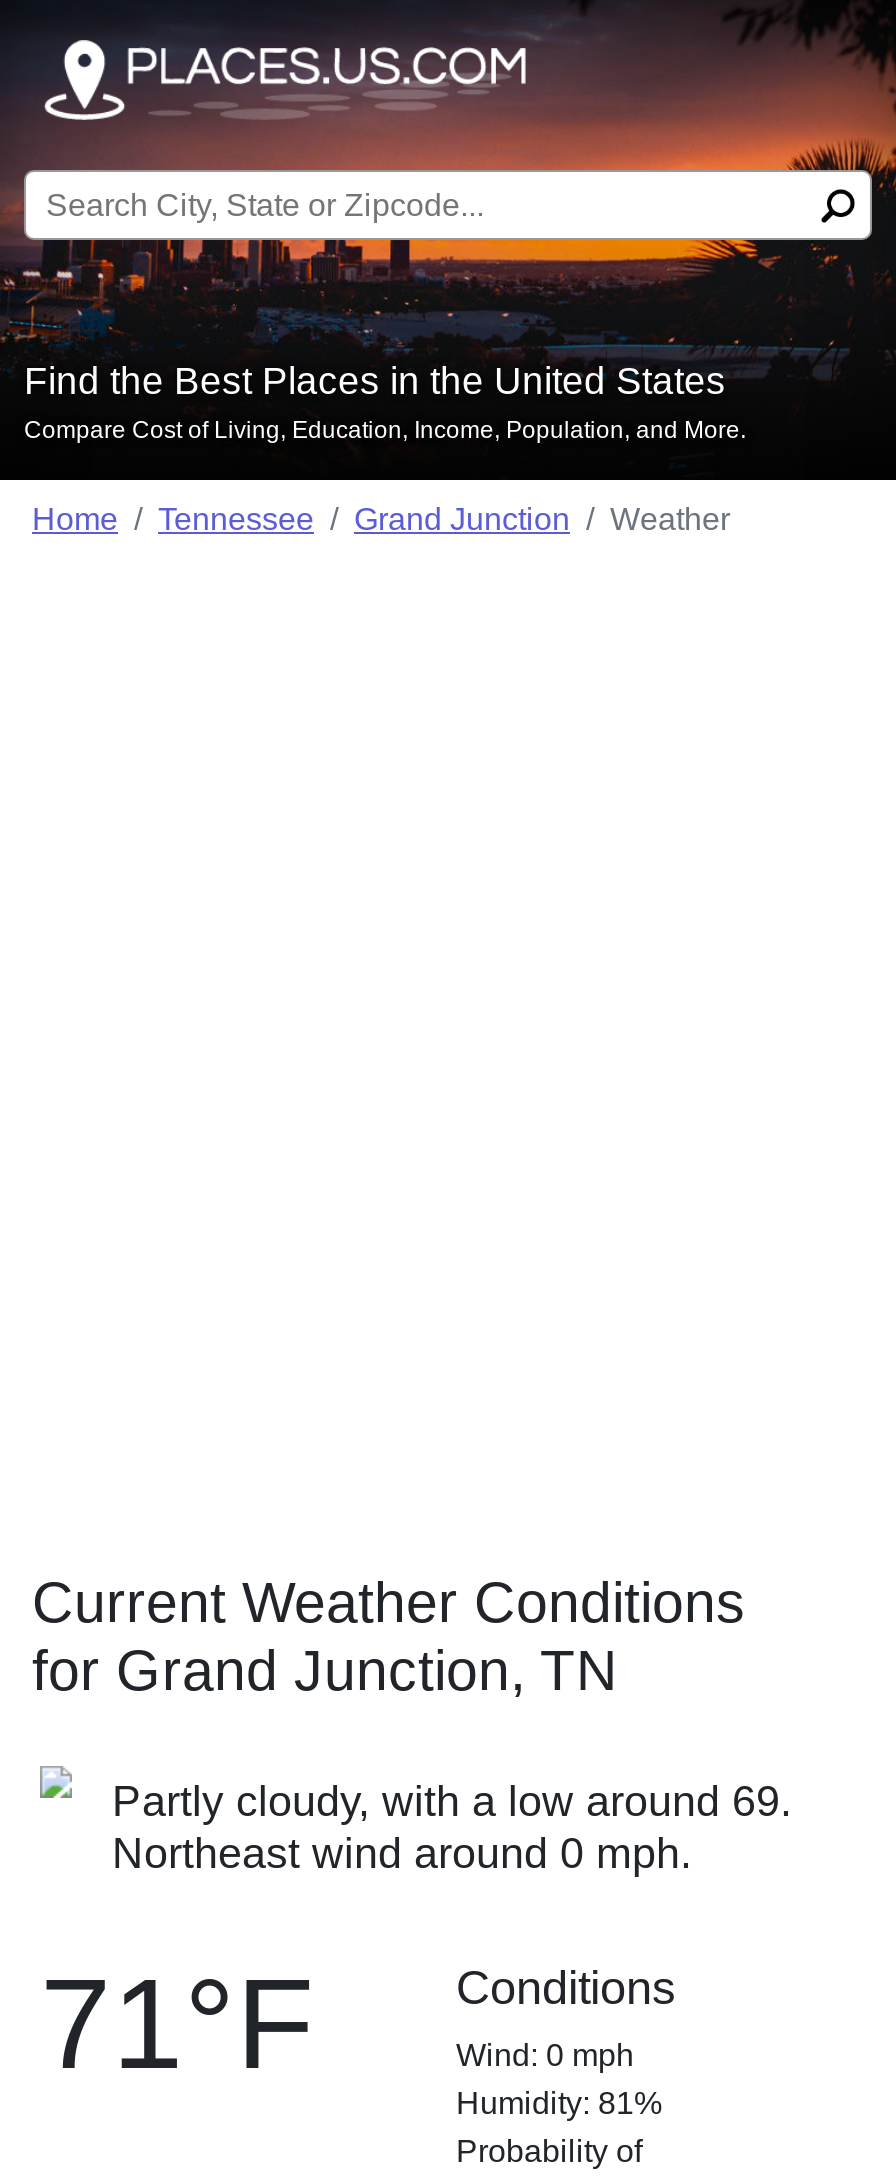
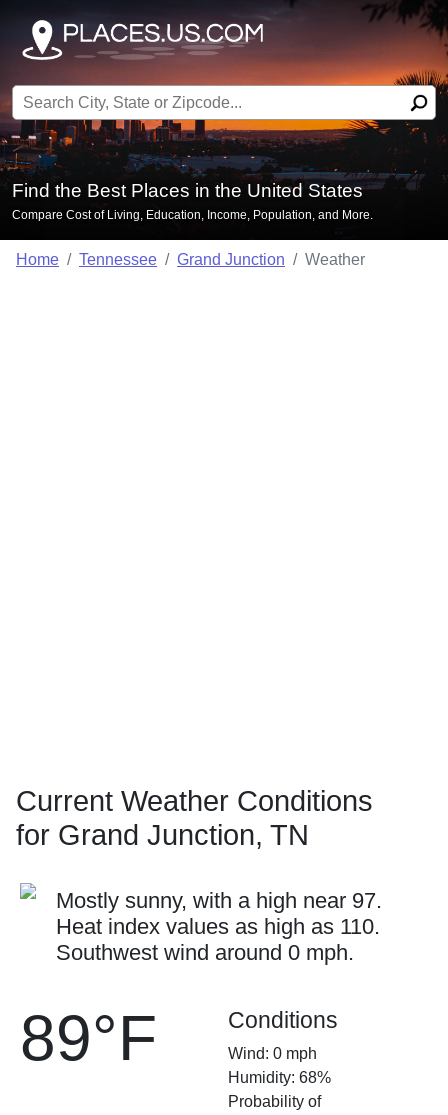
[112,1776,792,1878] Partly cloudy, with a low around 69. | Northeast wind around 0 mph. -> [56,888,382,965] Mostly sunny, with a high near 97. | Heat index values as high as 110. | Southwest wind around 0 mph.
[40,1952,314,2096] 71°F -> [20,1002,157,1074] 89°F
[456,2086,662,2120] Humidity: 81% -> [228,1069,331,1086] Humidity: 68%

